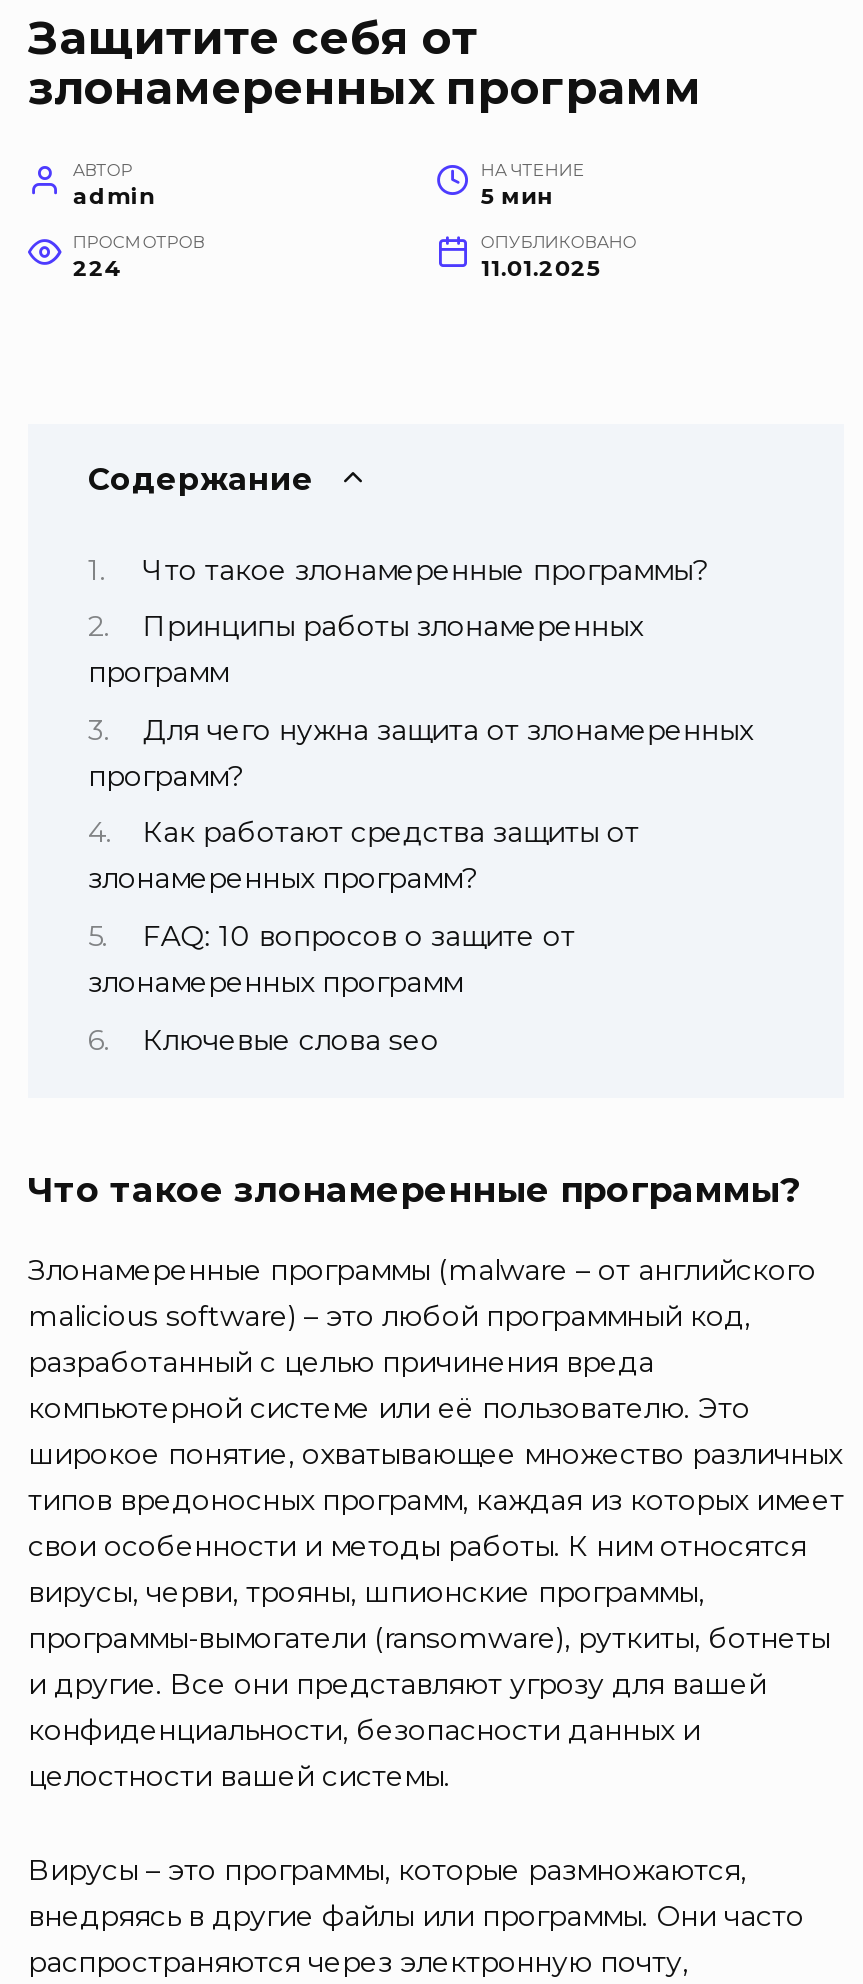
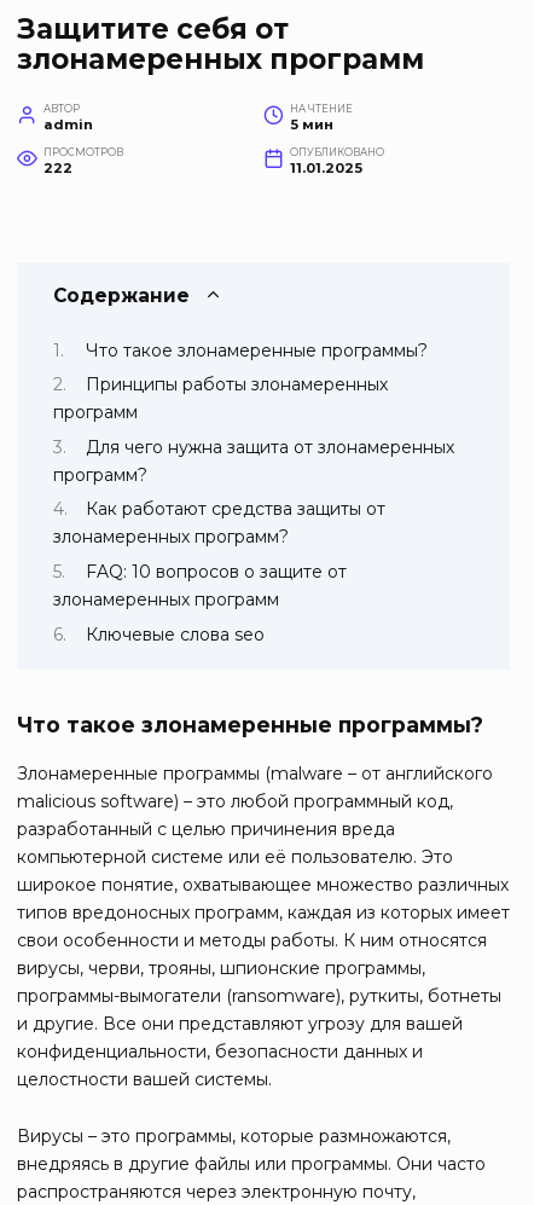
[73,254,121,282] 224 -> [44,159,73,176] 222

